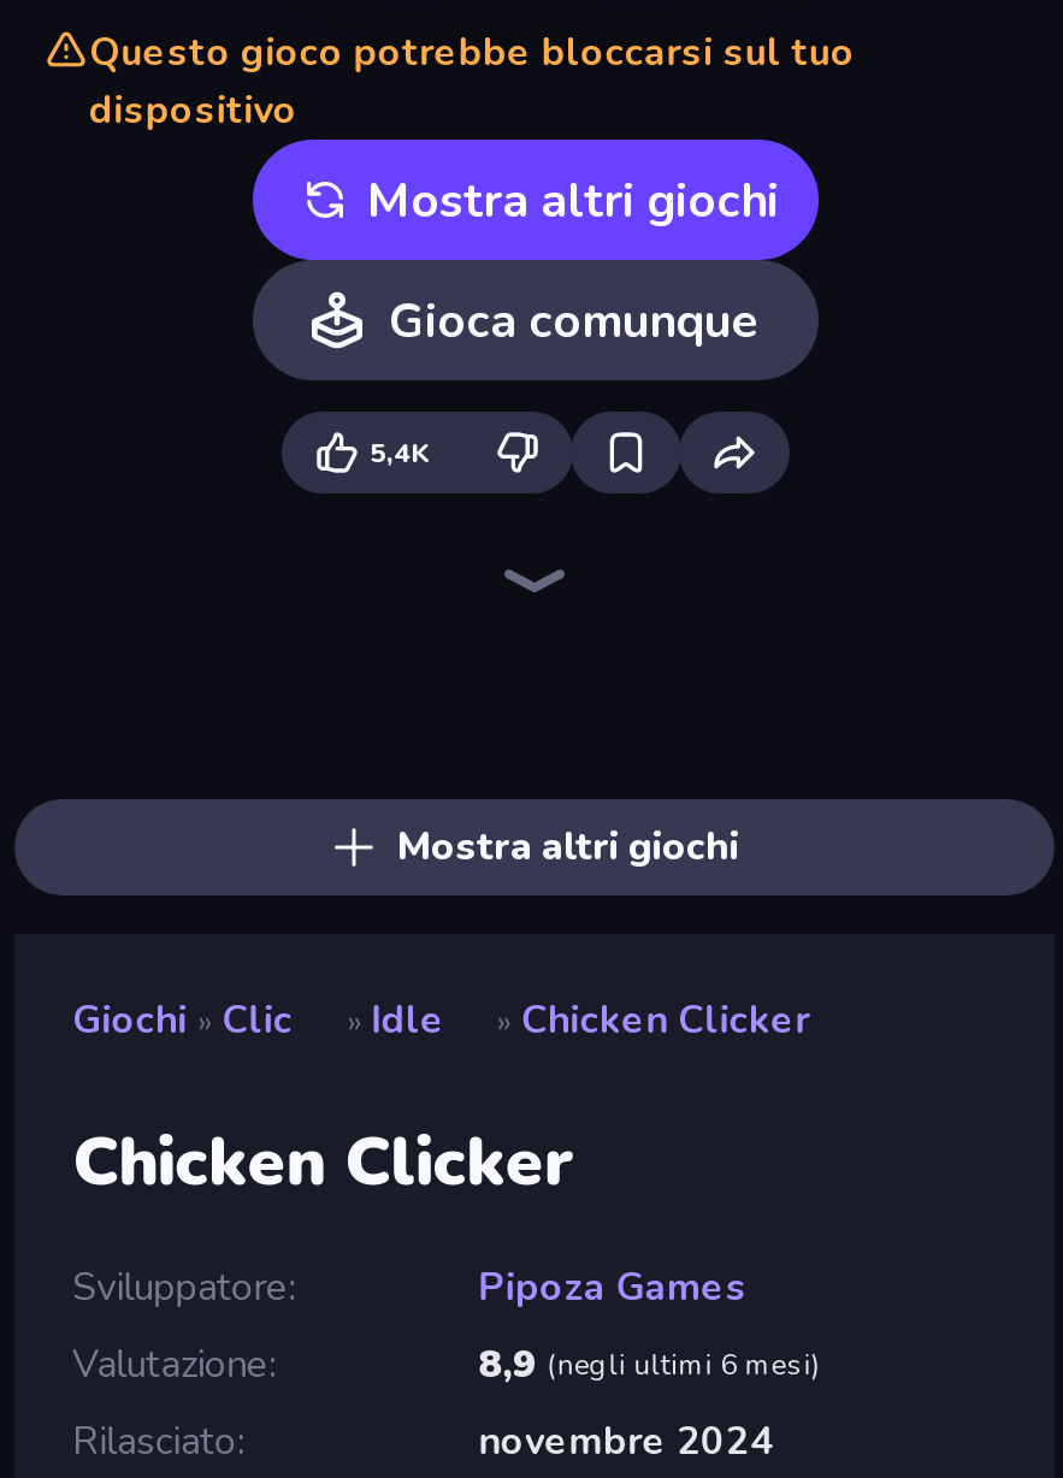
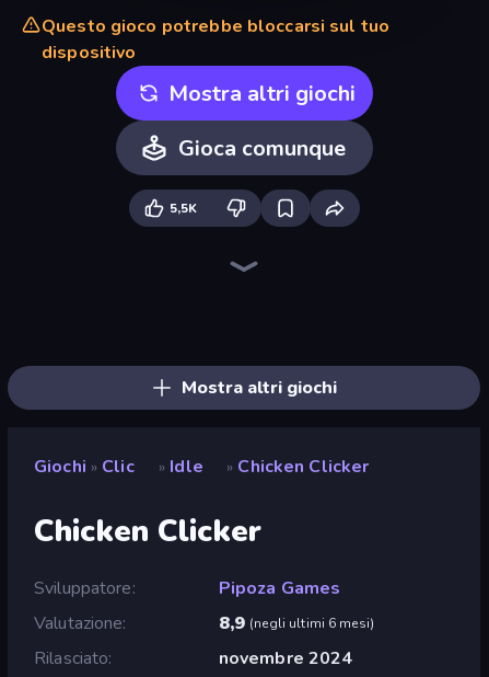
[370,434,430,471] 5,4K -> [169,200,196,216] 5,5K

